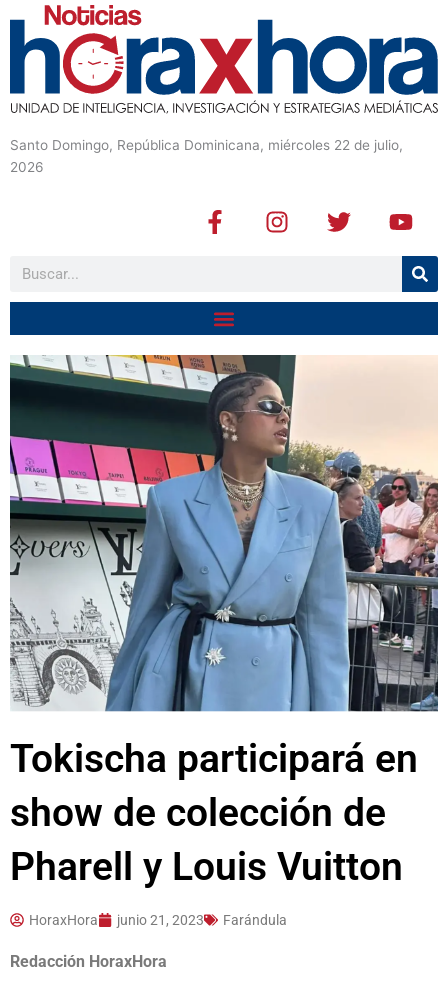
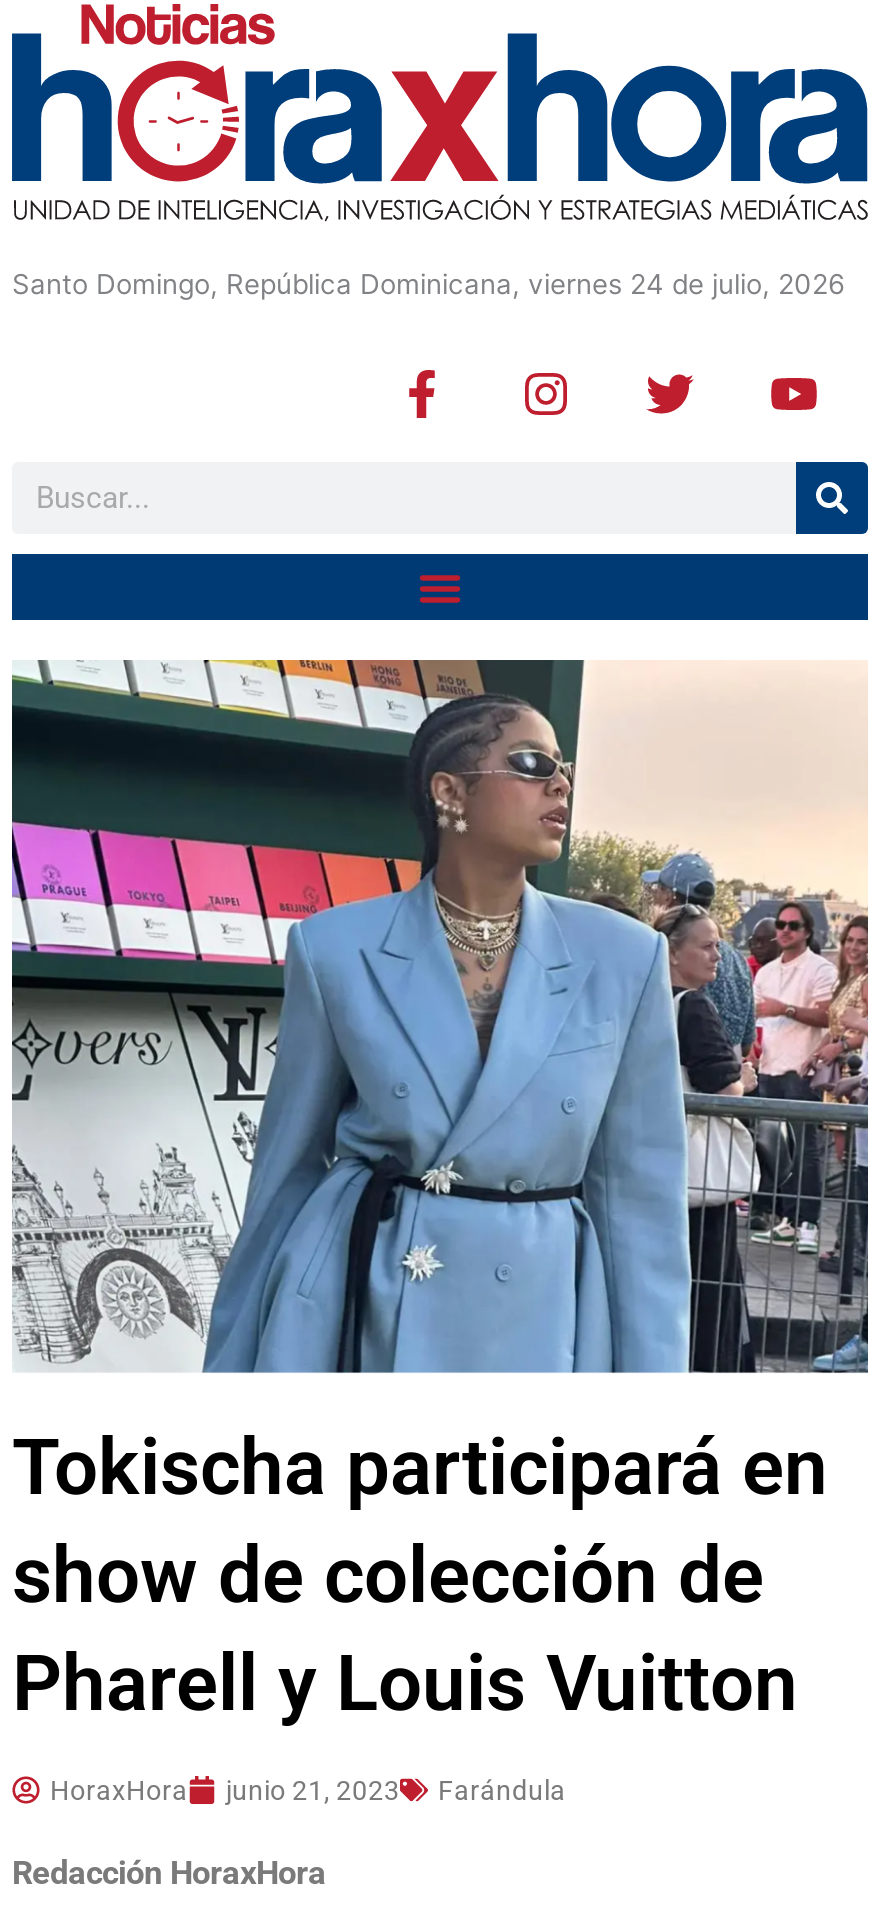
[10,137,403,175] Santo Domingo, República Dominicana, miércoles 22 de julio, | 2026 -> [12,268,846,300] Santo Domingo, República Dominicana, viernes 24 de julio, 2026

